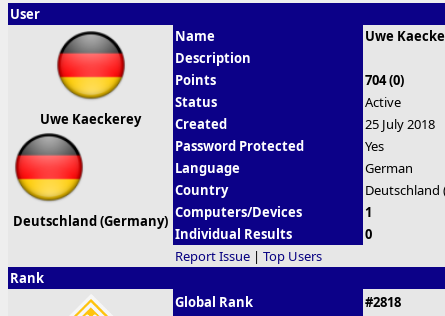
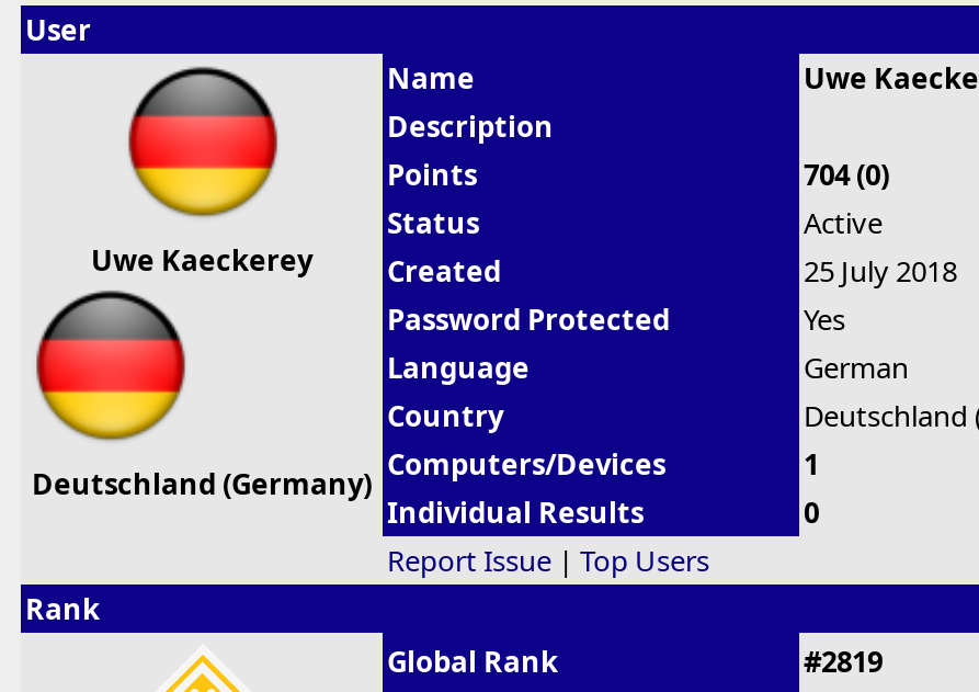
[365,293,401,311] #2818 -> [804,642,883,681] #2819

